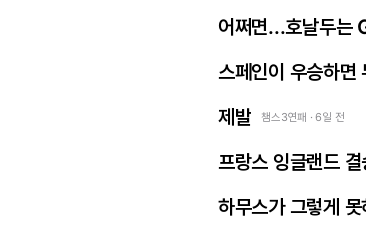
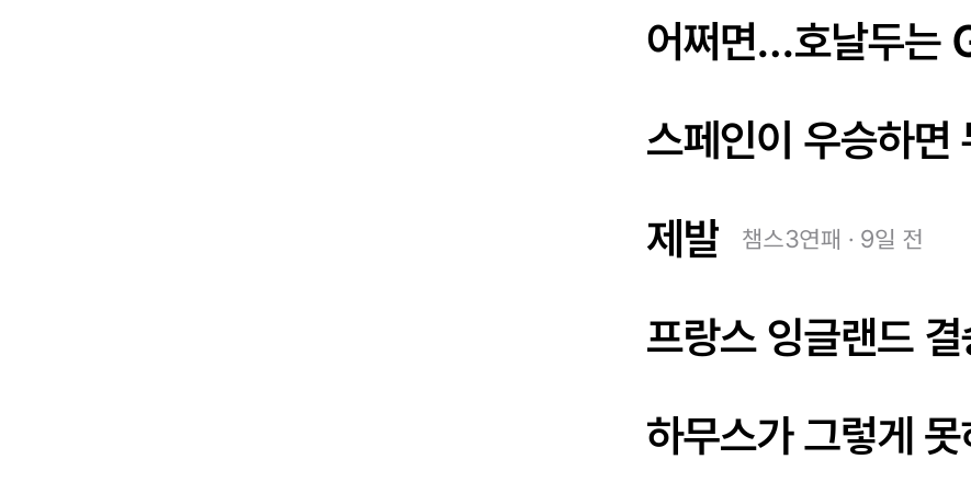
[261,110,344,124] 챔스3연패 · 6일 전 -> [742,223,924,254] 챔스3연패 · 9일 전

